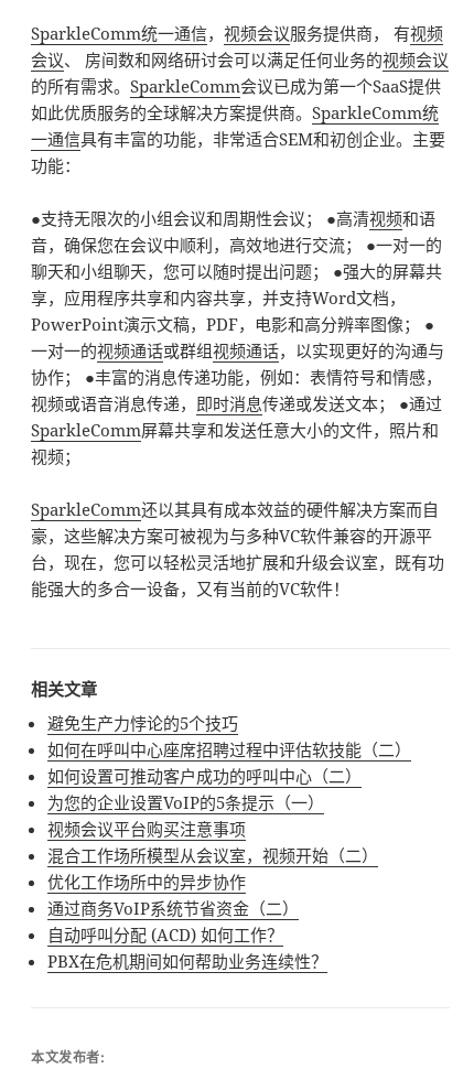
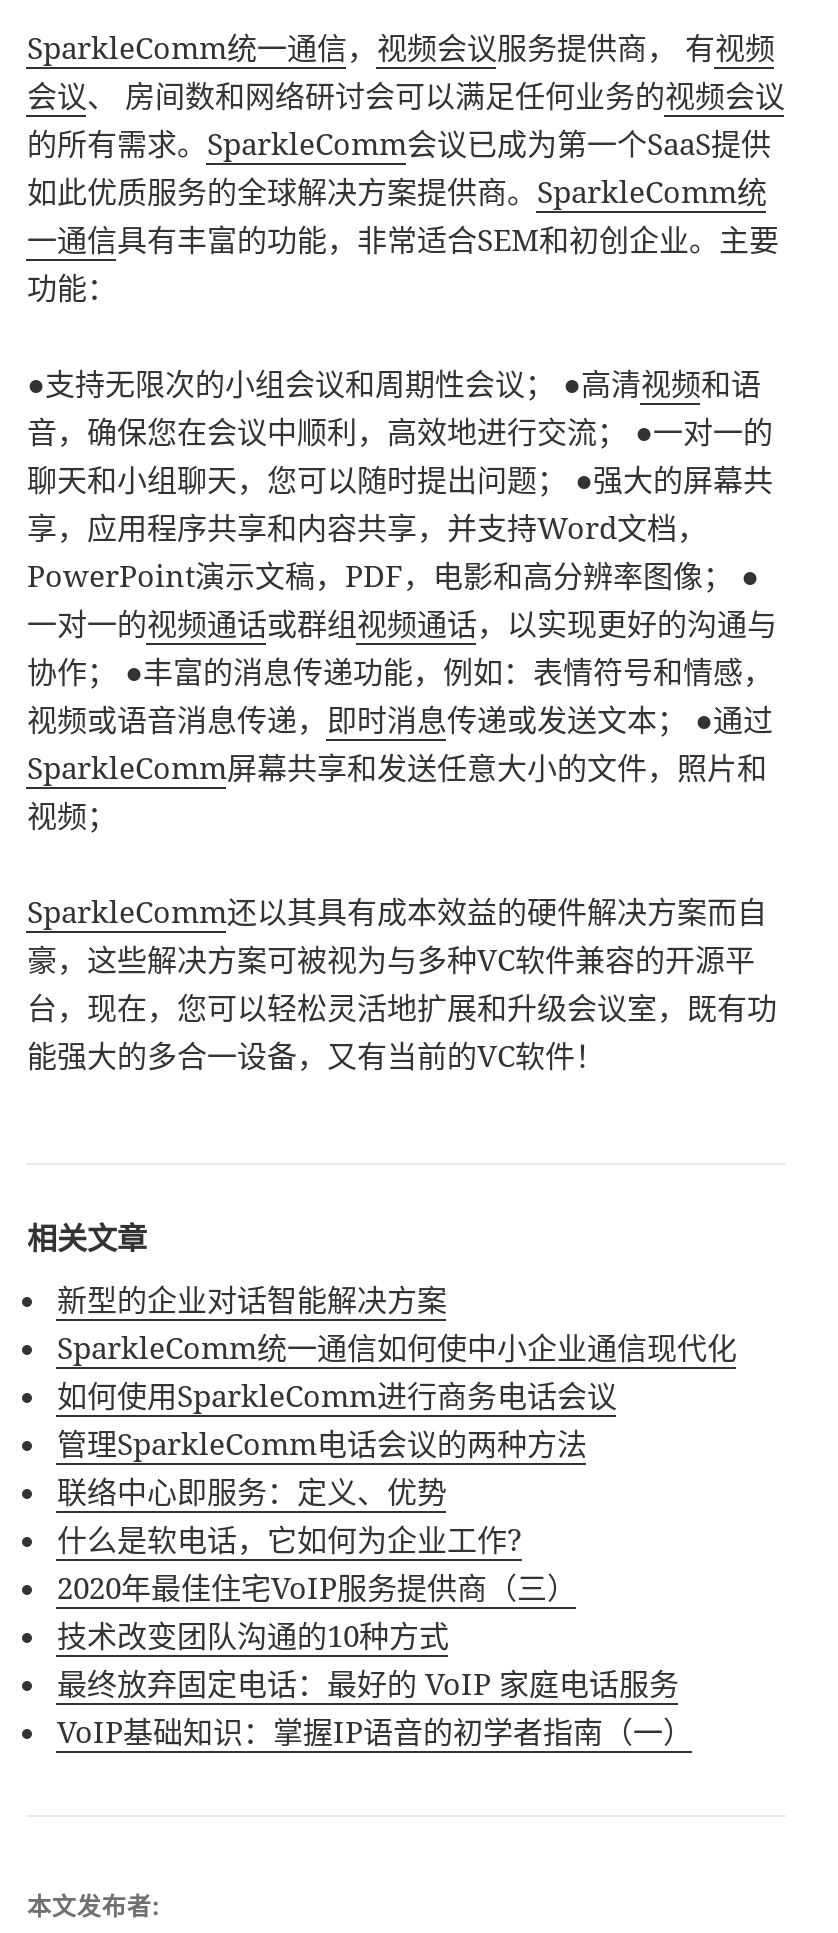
[48,712,412,972] 避免生产力悖论的5个技巧 | 如何在呼叫中心座席招聘过程中评估软技能（二） | 如何设置可推动客户成功的呼叫中心（二） | 为您的企业设置VoIP的5条提示（一） | 视频会议平台购买注意事项 | 混合工作场所模型从会议室，视频开始（二） | 优化工作场所中的异步协作 | 通过商务VoIP系统节省资金（二） | 自动呼叫分配 (ACD) 如何工作？ | PBX在危机期间如何帮助业务连续性？ -> [57,1280,737,1752] 新型的企业对话智能解决方案 | SparkleComm统一通信如何使中小企业通信现代化 | 如何使用SparkleComm进行商务电话会议 | 管理SparkleComm电话会议的两种方法 | 联络中心即服务：定义、优势 | 什么是软电话，它如何为企业工作? | 2020年最佳住宅VoIP服务提供商（三） | 技术改变团队沟通的10种方式 | 最终放弃固定电话：最好的 VoIP 家庭电话服务 | VoIP基础知识：掌握IP语音的初学者指南（一）

